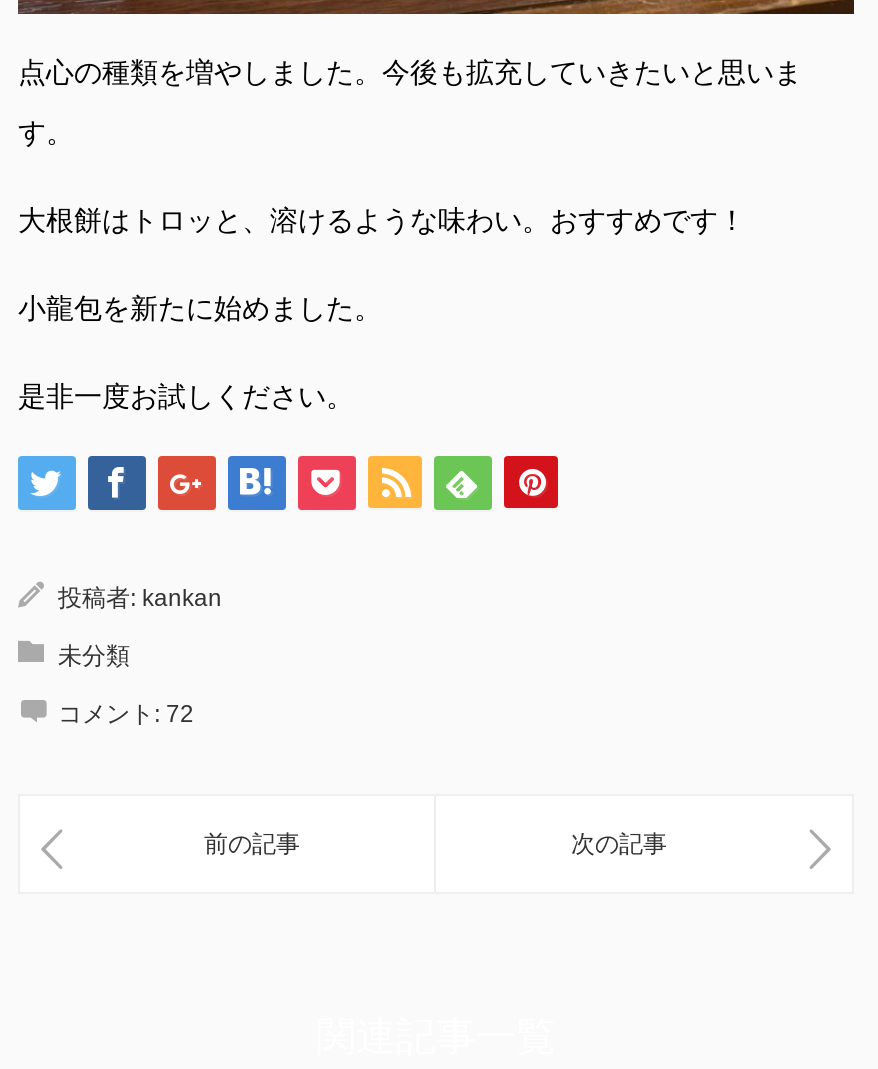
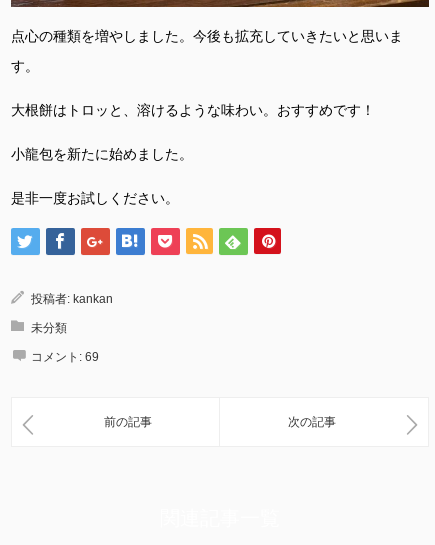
[58,700,194,728] コメント: 72 -> [31,350,99,364] コメント: 69

